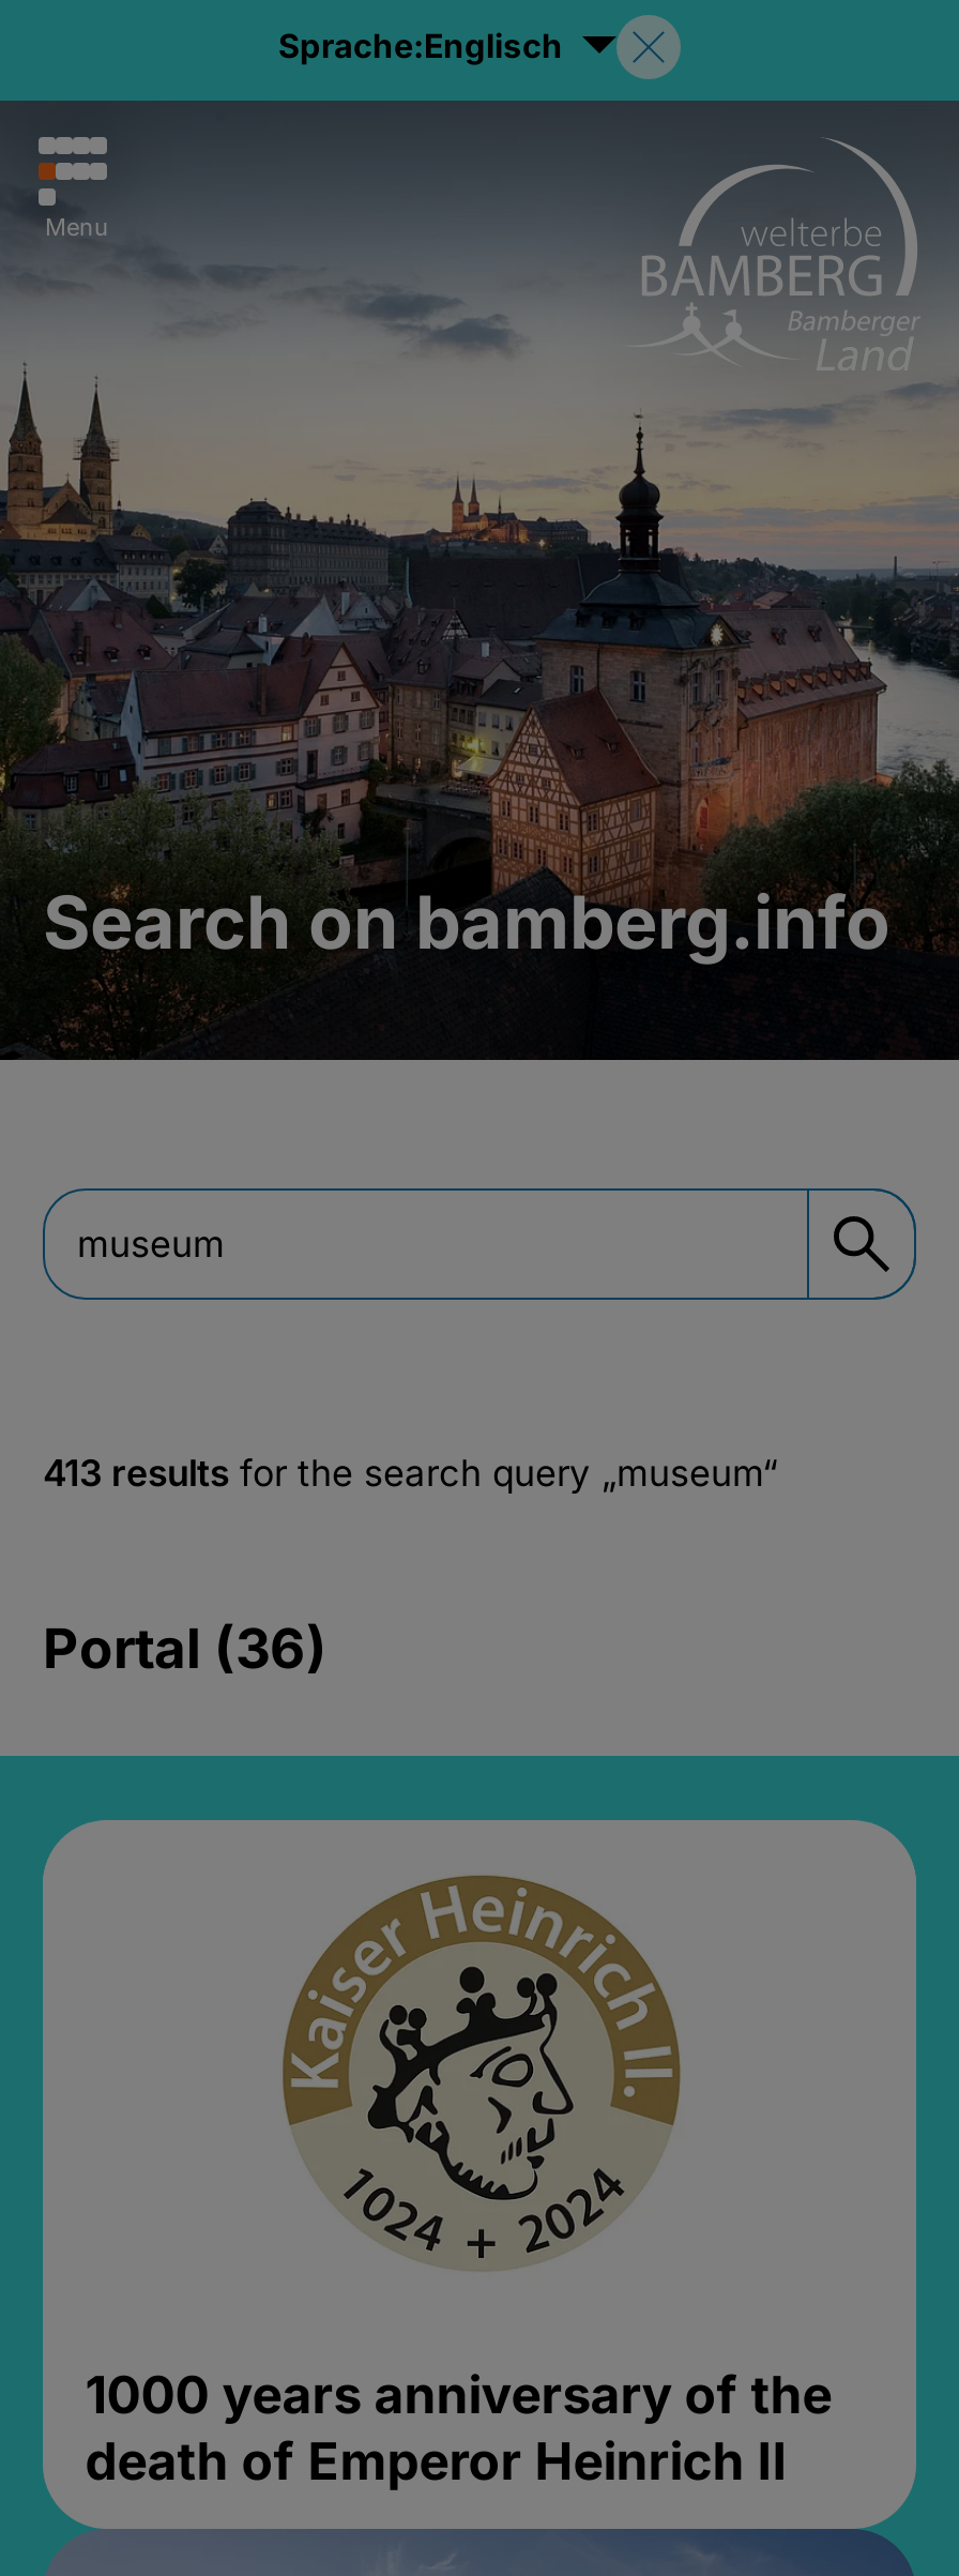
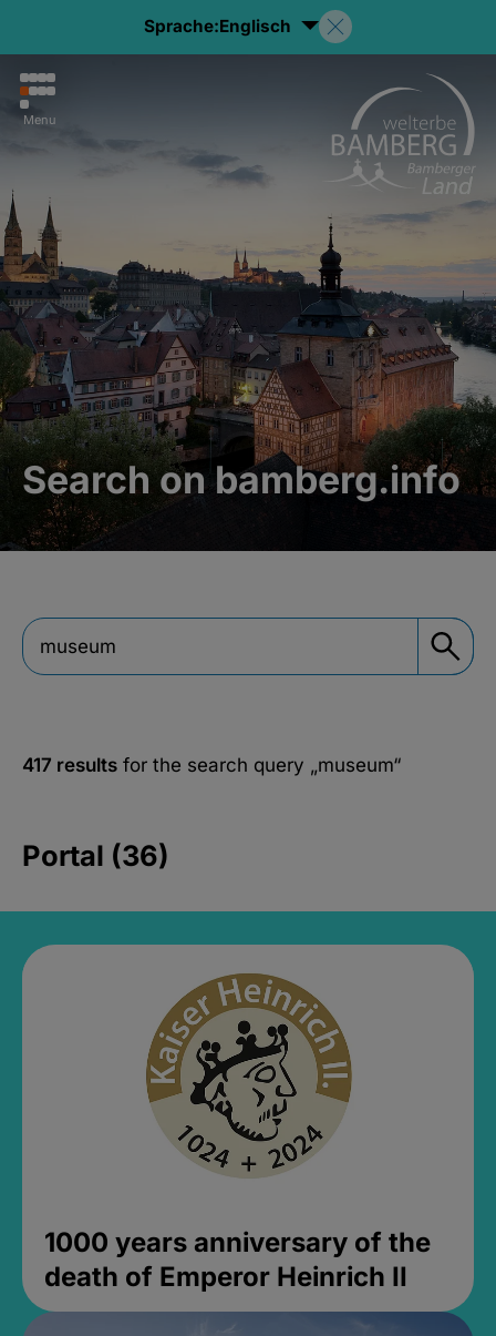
[43,1451,777,1494] 413 results for the search query „museum“ -> [22,753,401,776] 417 results for the search query „museum“

